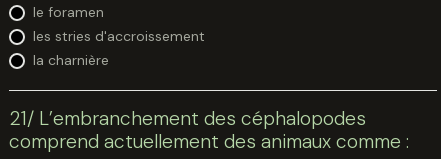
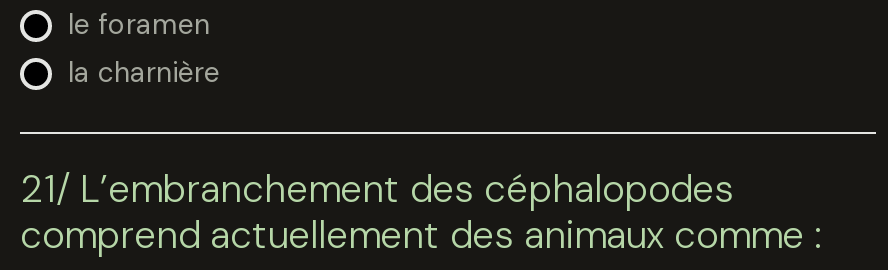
[33,27,205,45] les stries d'accroissement -> none

